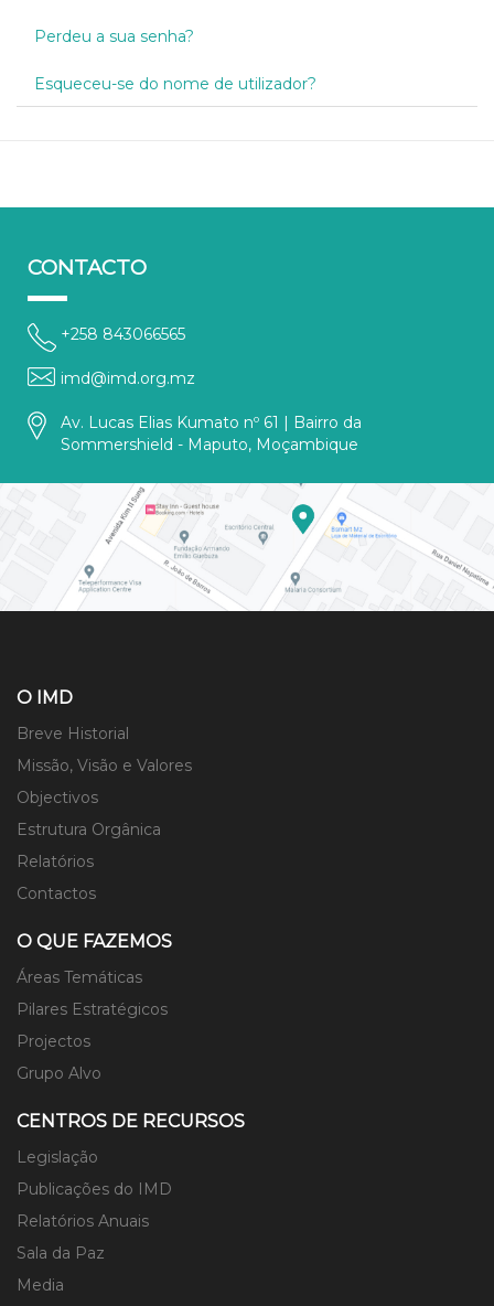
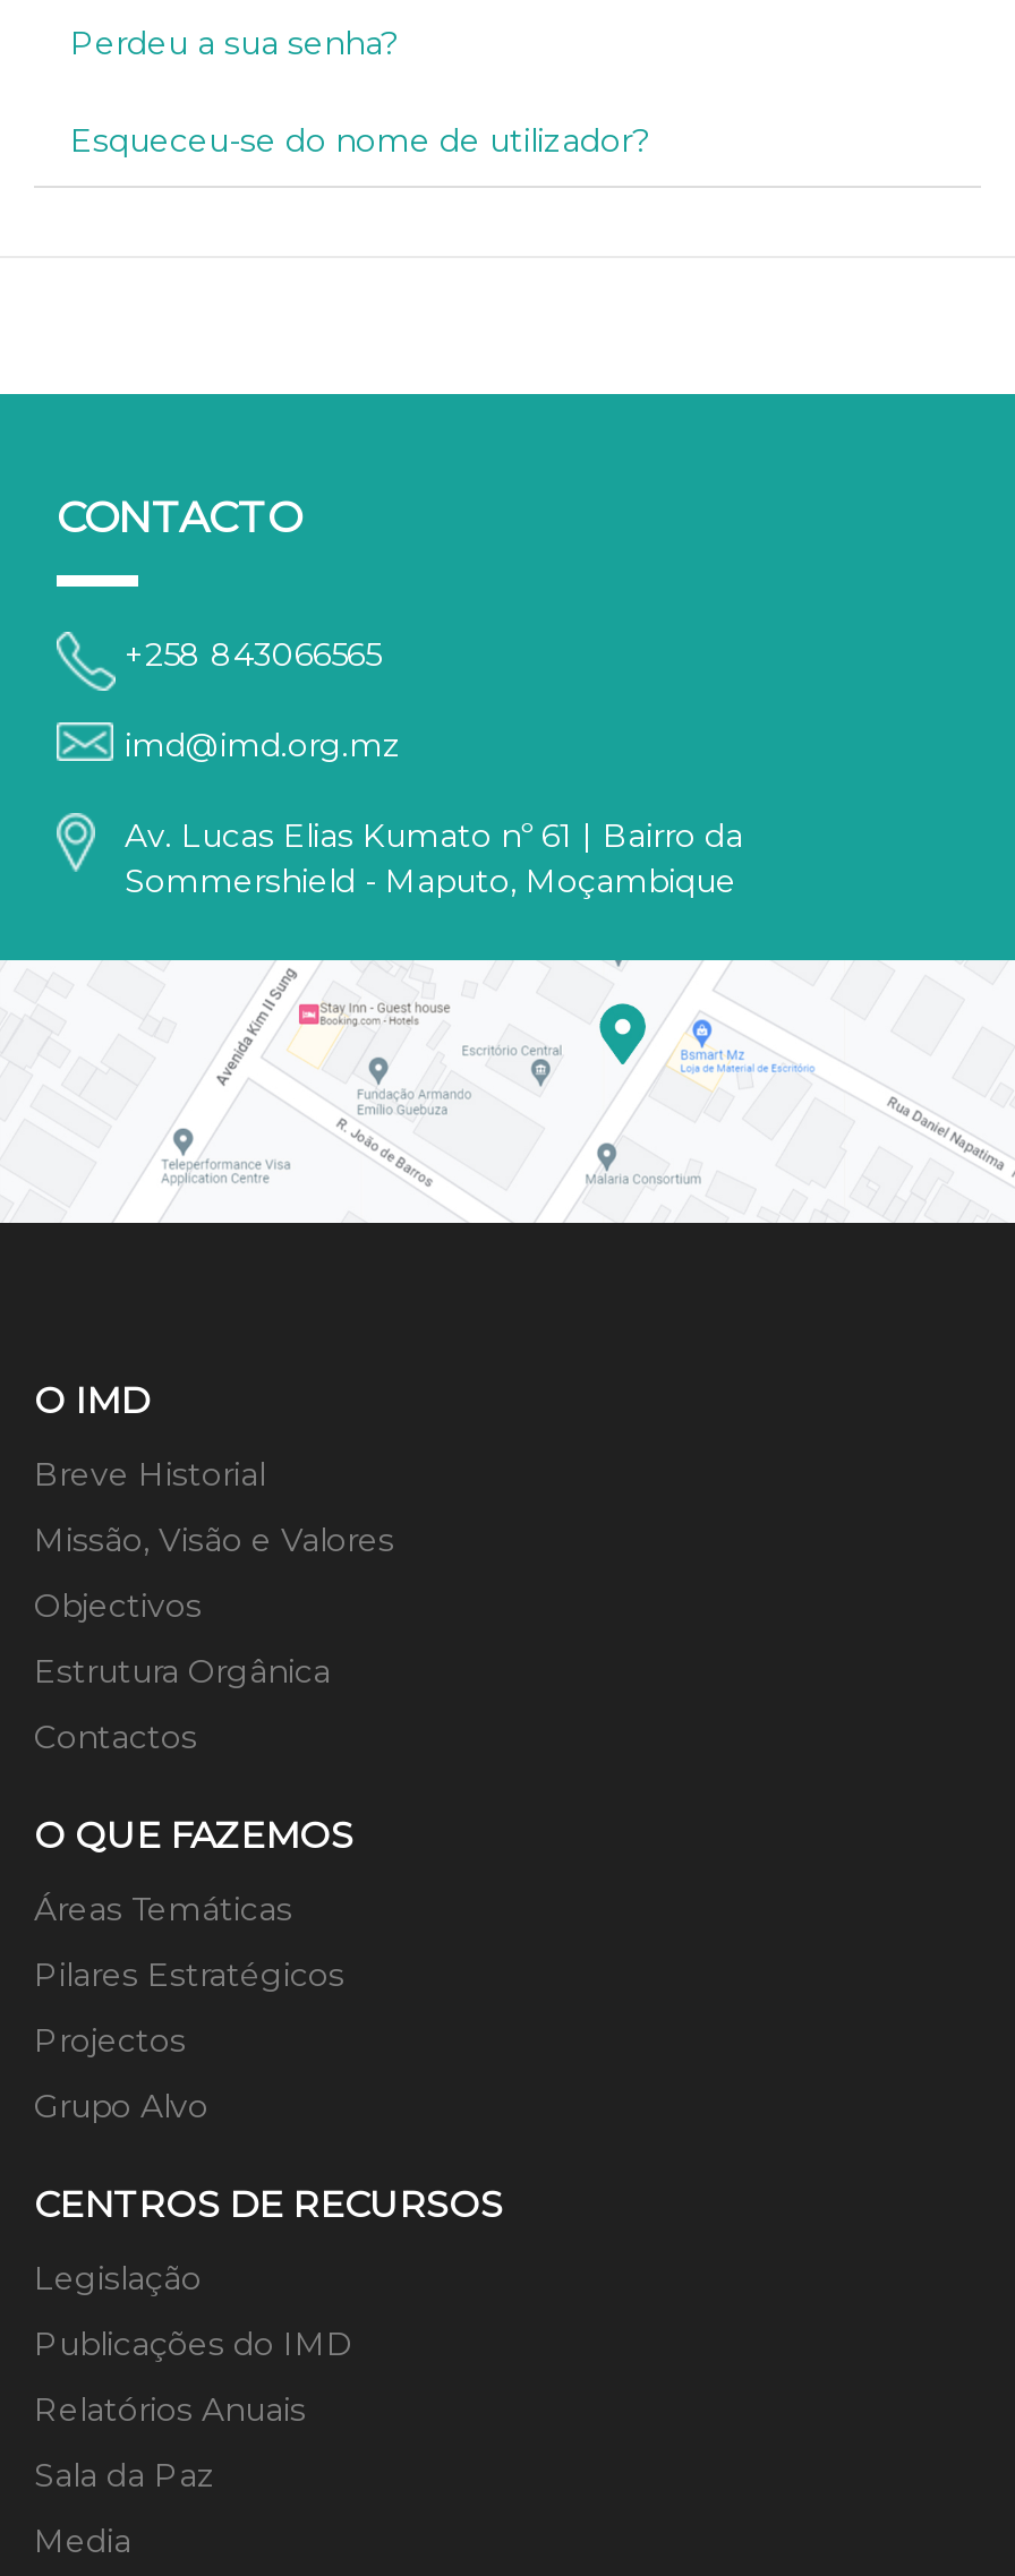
[17,852,94,872] Relatórios -> none

